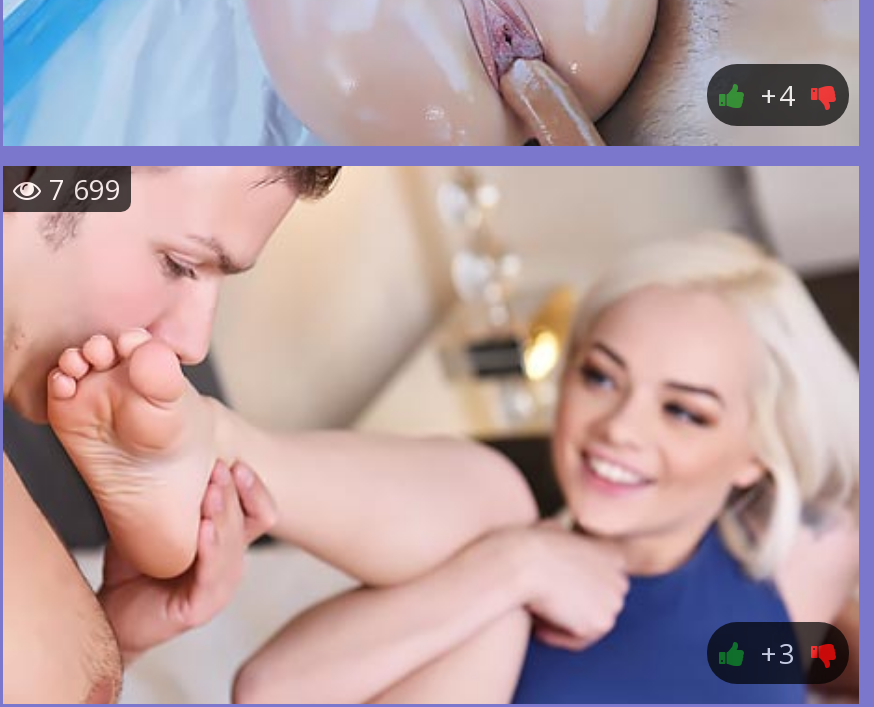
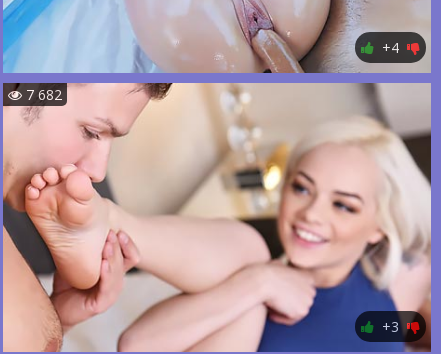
[41,169,121,207] 7 699 -> [22,85,62,104] 7 682

